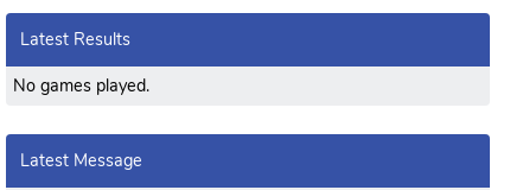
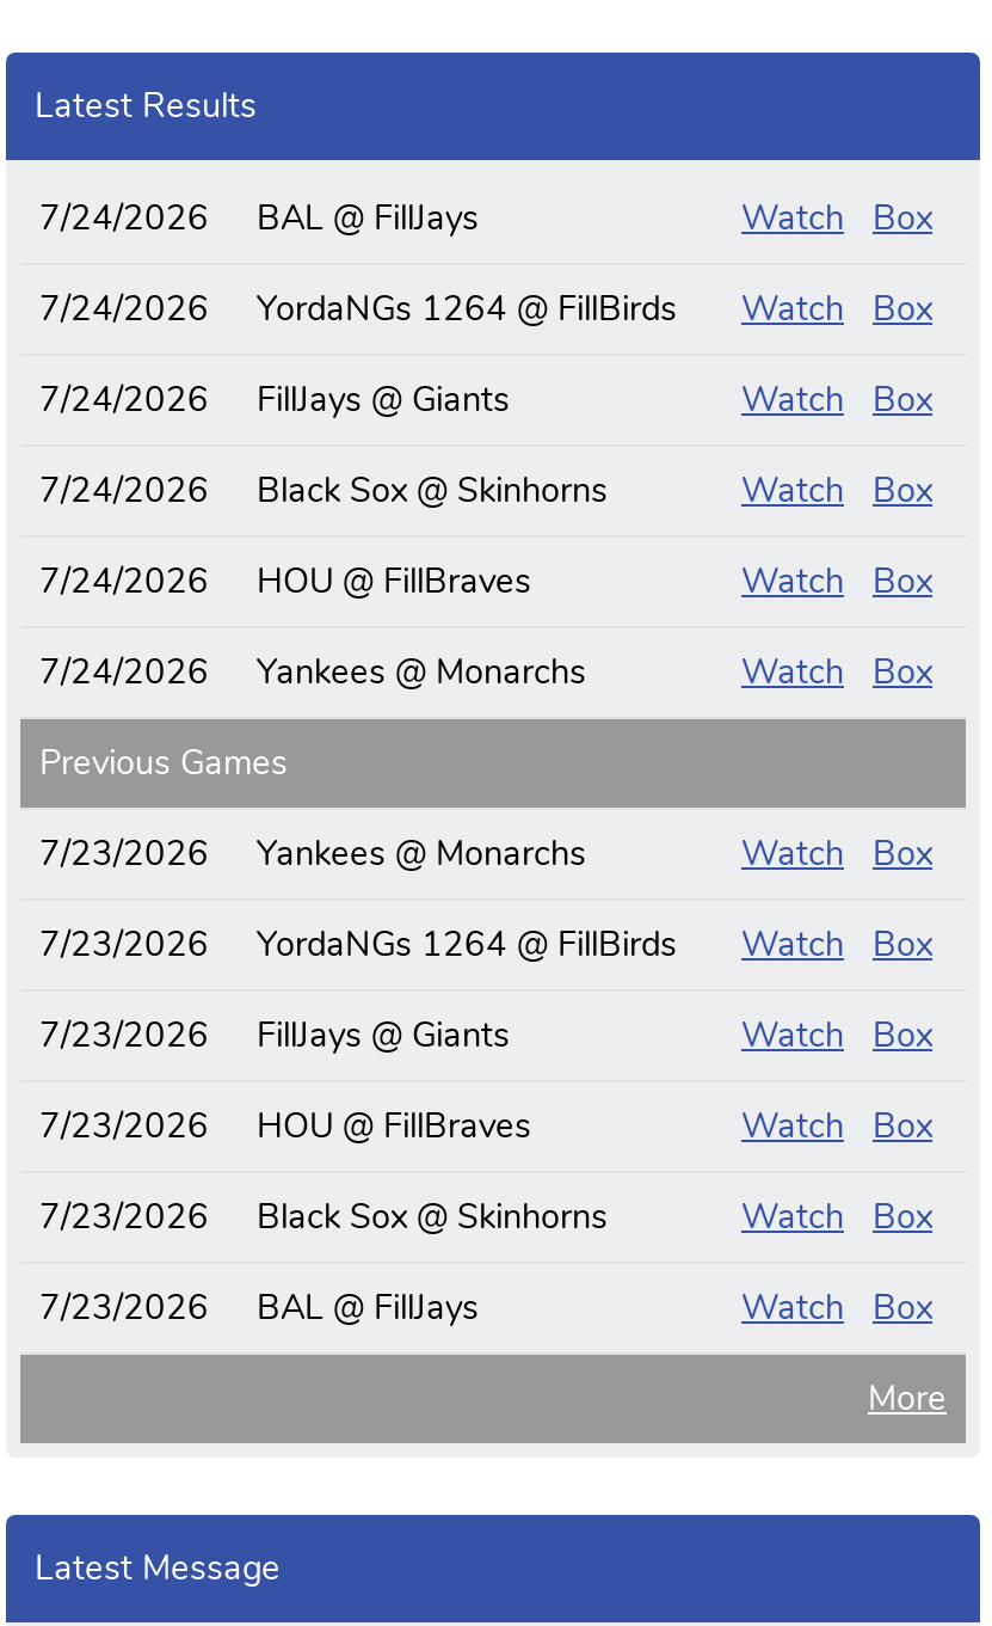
[13,74,149,98] No games played. -> [39,194,947,1423] 7/24/2026 | BAL @ FillJays | Watch Box | 7/24/2026 | YordaNGs 1264 @ FillBirds | Watch Box | 7/24/2026 | FillJays @ Giants | Watch Box | 7/24/2026 | Black Sox @ Skinhorns | Watch Box | 7/24/2026 | HOU @ FillBraves | Watch Box | 7/24/2026 | Yankees @ Monarchs | Watch Box | Previous Games | 7/23/2026 | Yankees @ Monarchs | Watch Box | 7/23/2026 | YordaNGs 1264 @ FillBirds | Watch Box | 7/23/2026 | FillJays @ Giants | Watch Box | 7/23/2026 | HOU @ FillBraves | Watch Box | 7/23/2026 | Black Sox @ Skinhorns | Watch Box | 7/23/2026 | BAL @ FillJays | Watch Box | More

